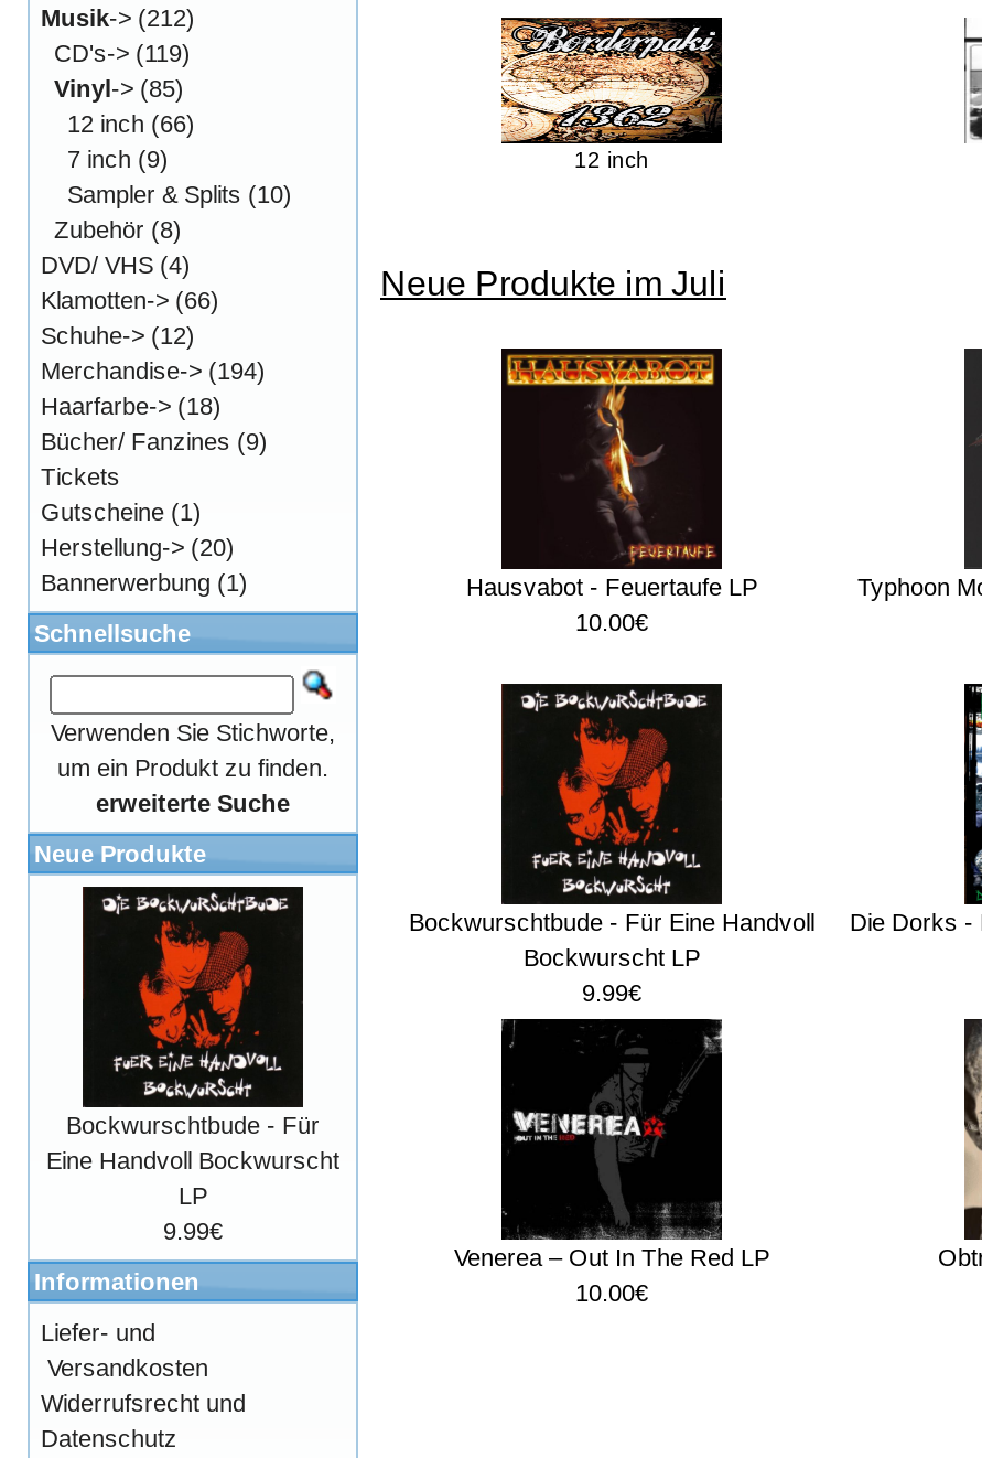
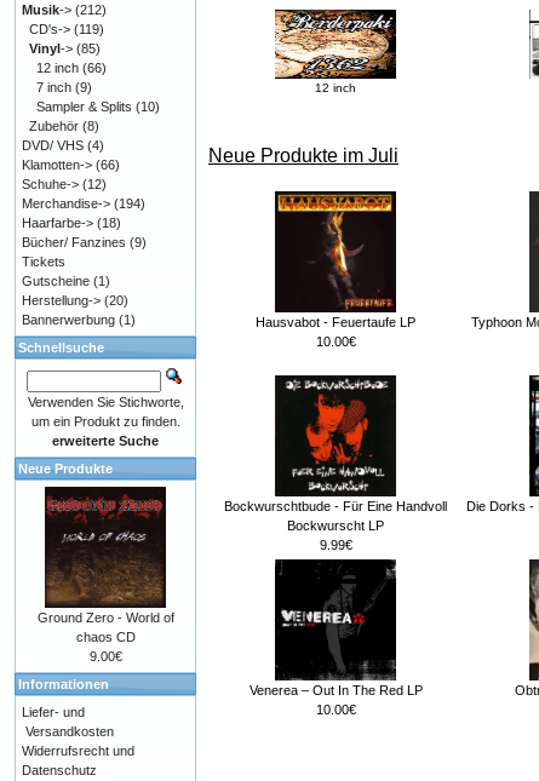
[46,891,339,1244] [image] | Bockwurschtbude - Für | Eine Handvoll Bockwurscht | LP | 9.99€ -> [37,490,174,664] [image] | Ground Zero - World of | chaos CD | 9.00€

